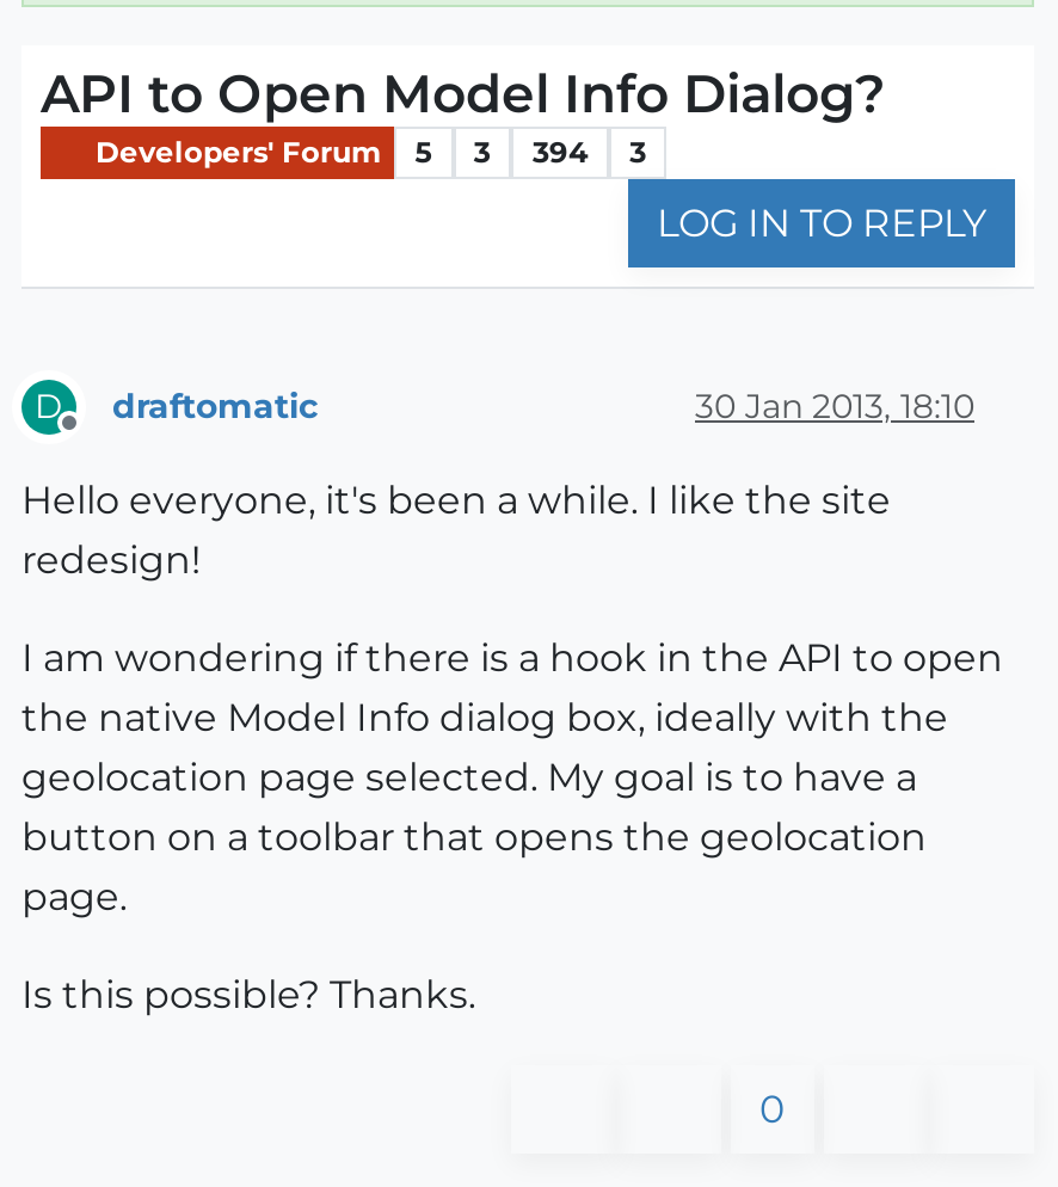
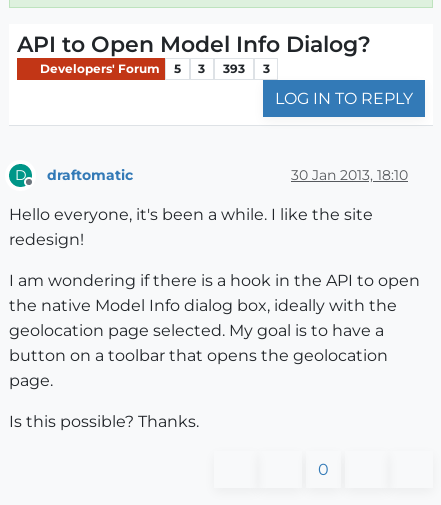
[88,134,646,169] Developers' Forum 5 3 394 3 -> [37,61,270,76] Developers' Forum 5 3 393 3

